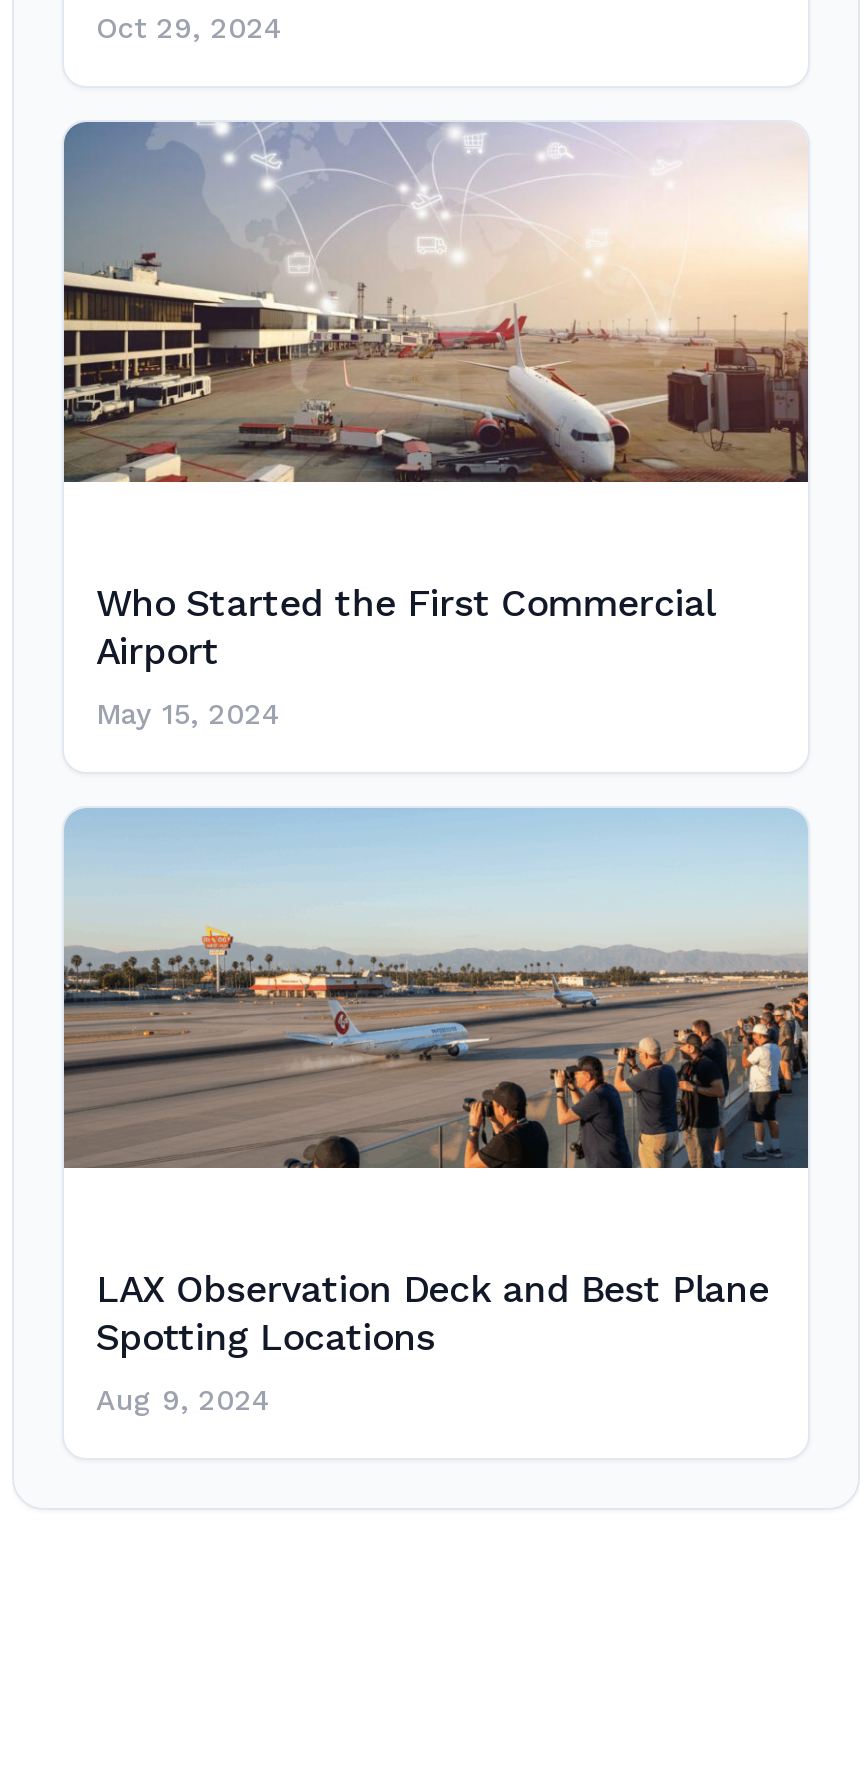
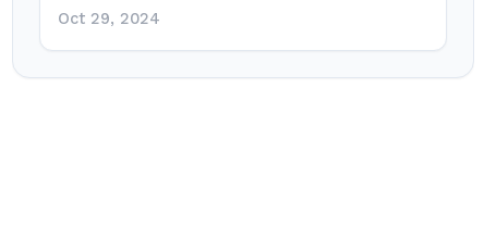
[62,120,810,484] [image] -> none
[96,582,712,732] Who Started the First Commercial | Airport | May 15, 2024 -> none
[62,806,810,1170] [image] -> none
[96,1268,769,1418] LAX Observation Deck and Best Plane | Spotting Locations | Aug 9, 2024 -> none

